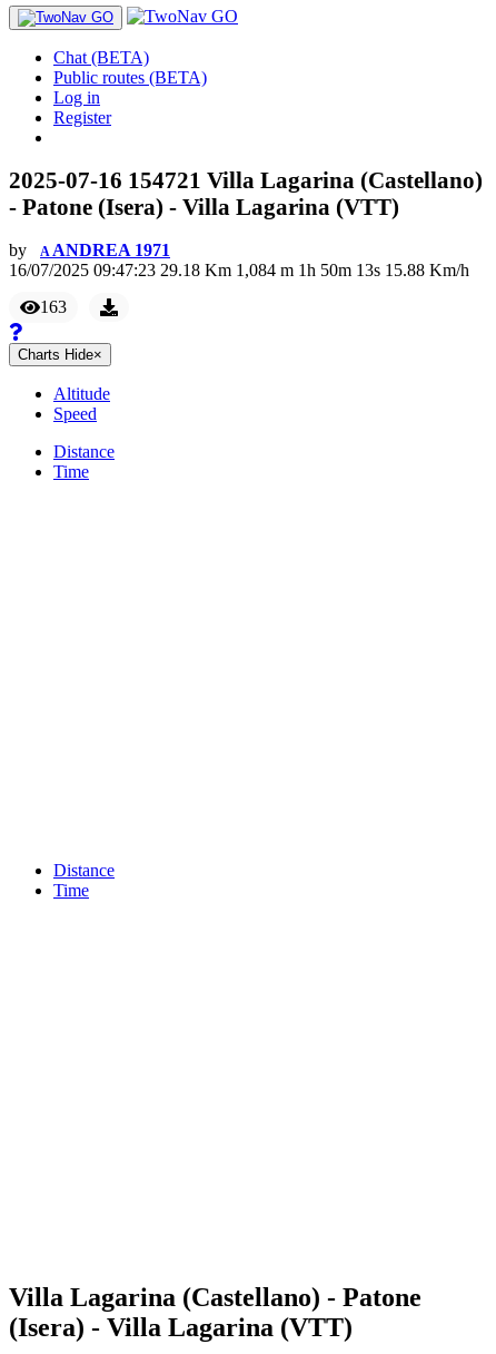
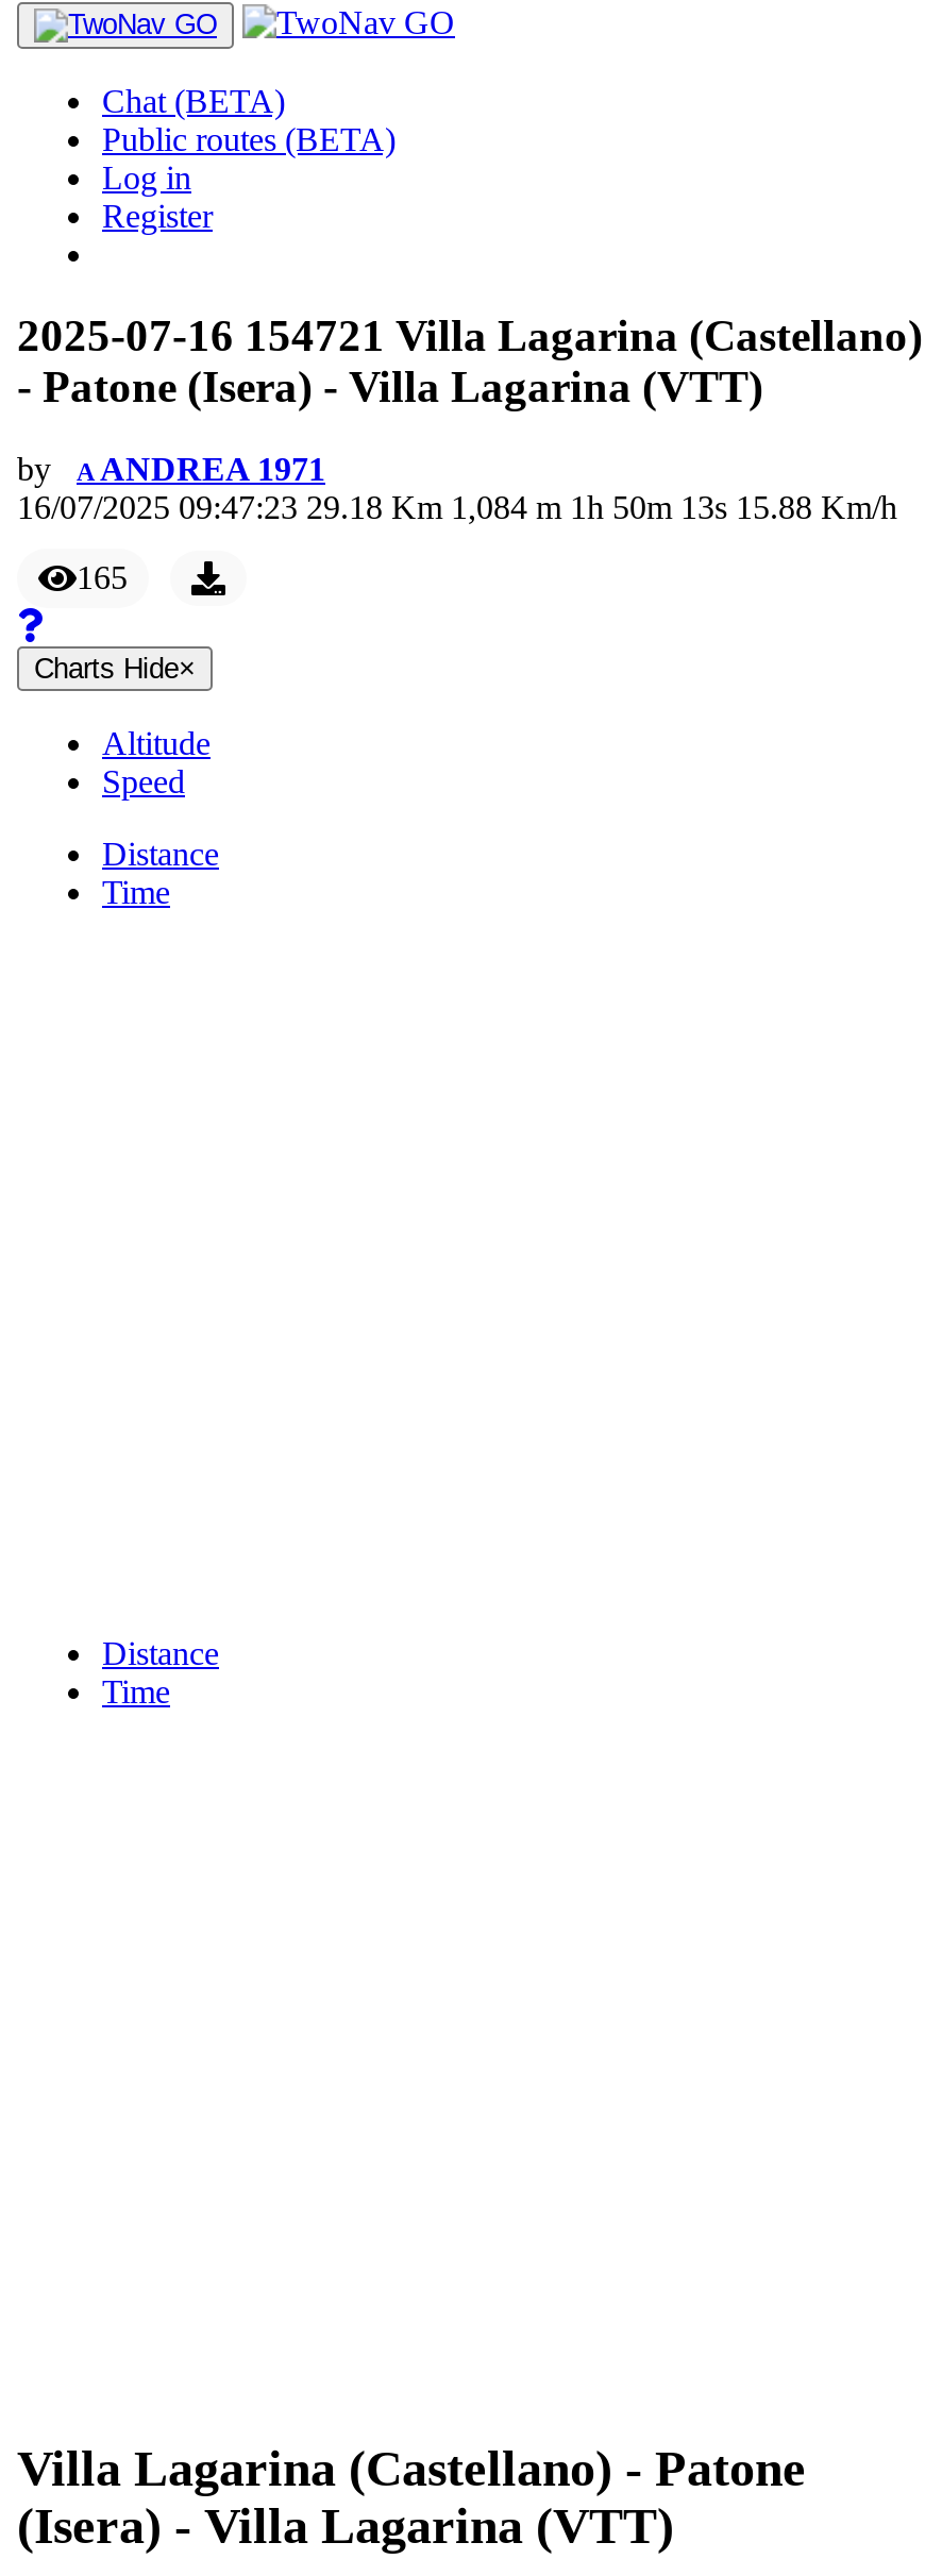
[40,297,67,316] 163 -> [77,558,128,594] 165

